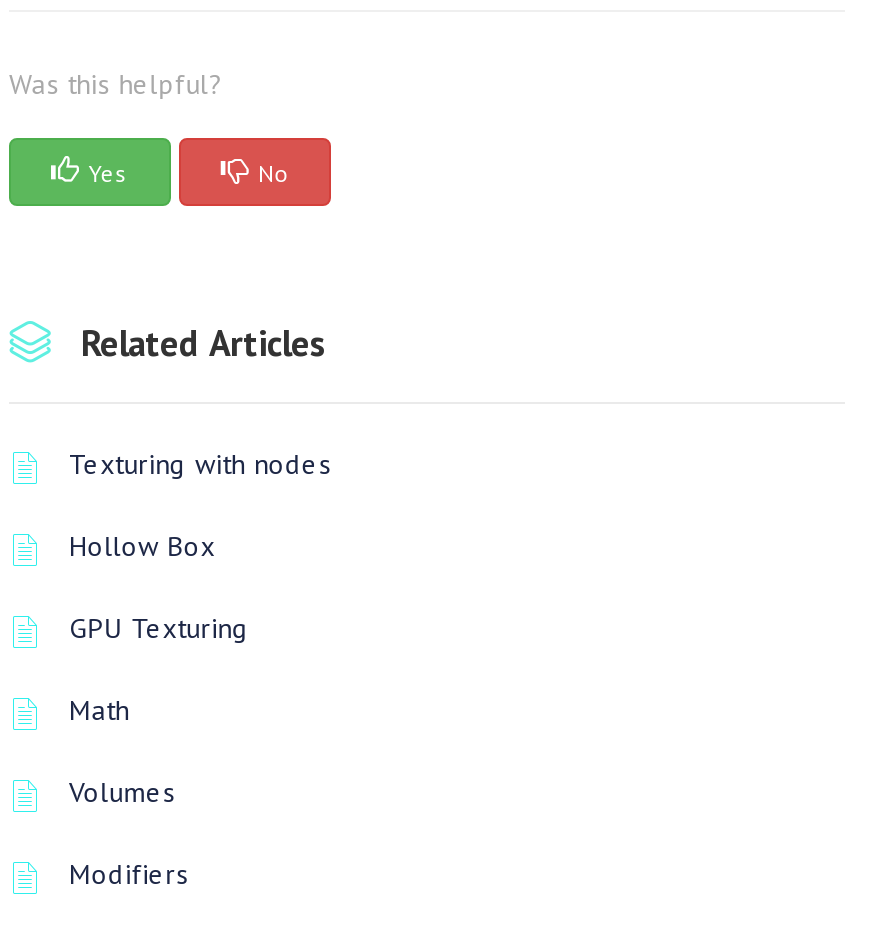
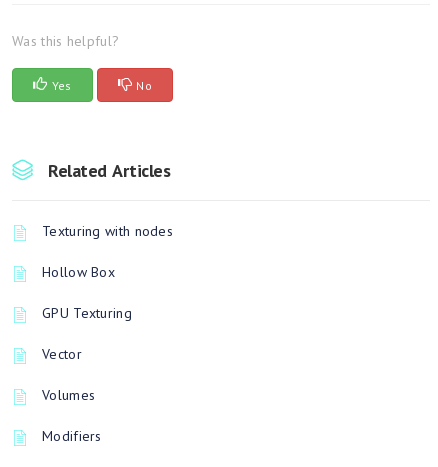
[69,693,129,729] Math -> [42,345,82,363] Vector

